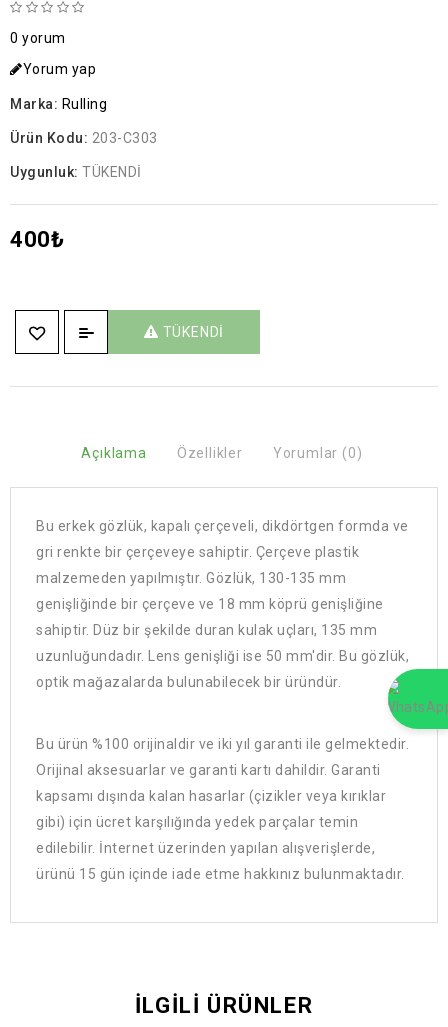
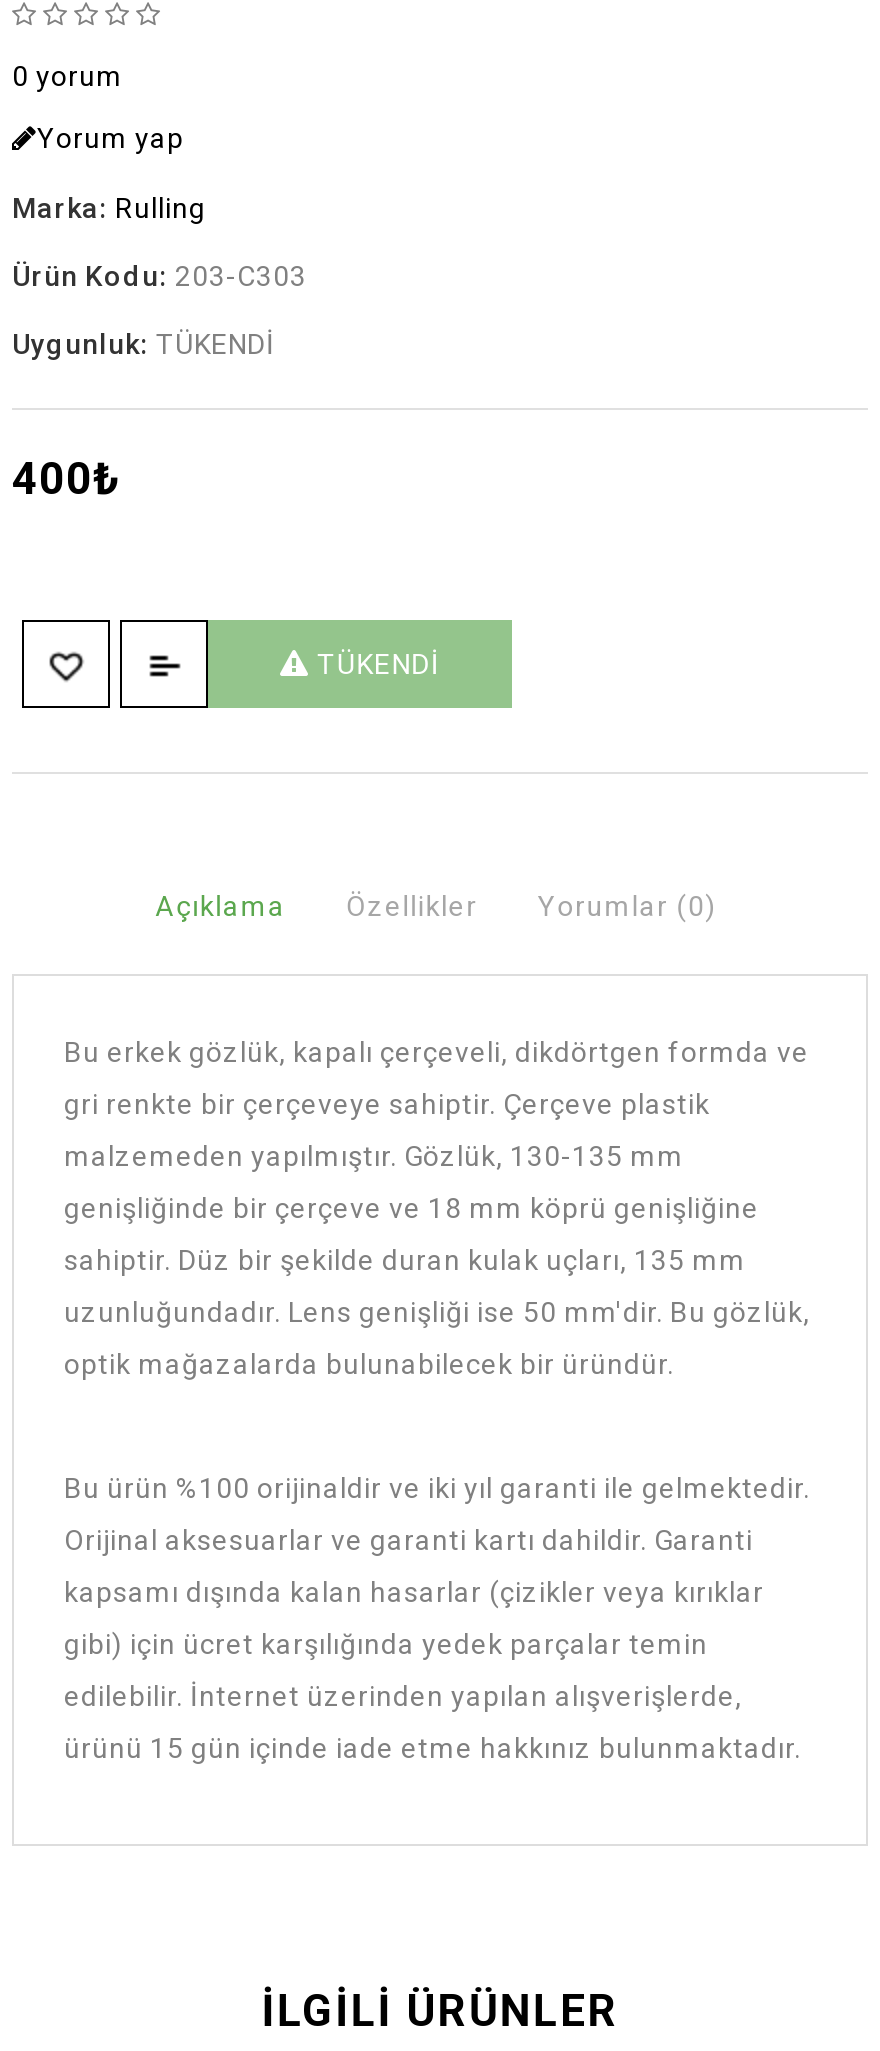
[387,668,445,731] [image] -> none

